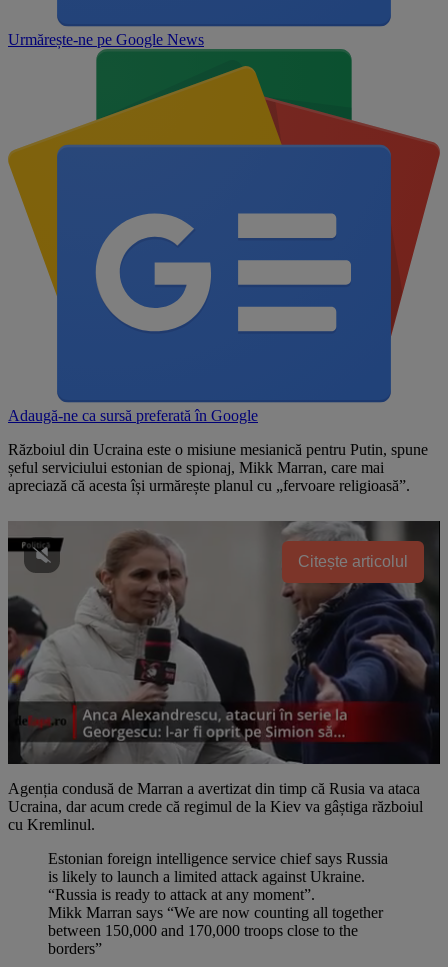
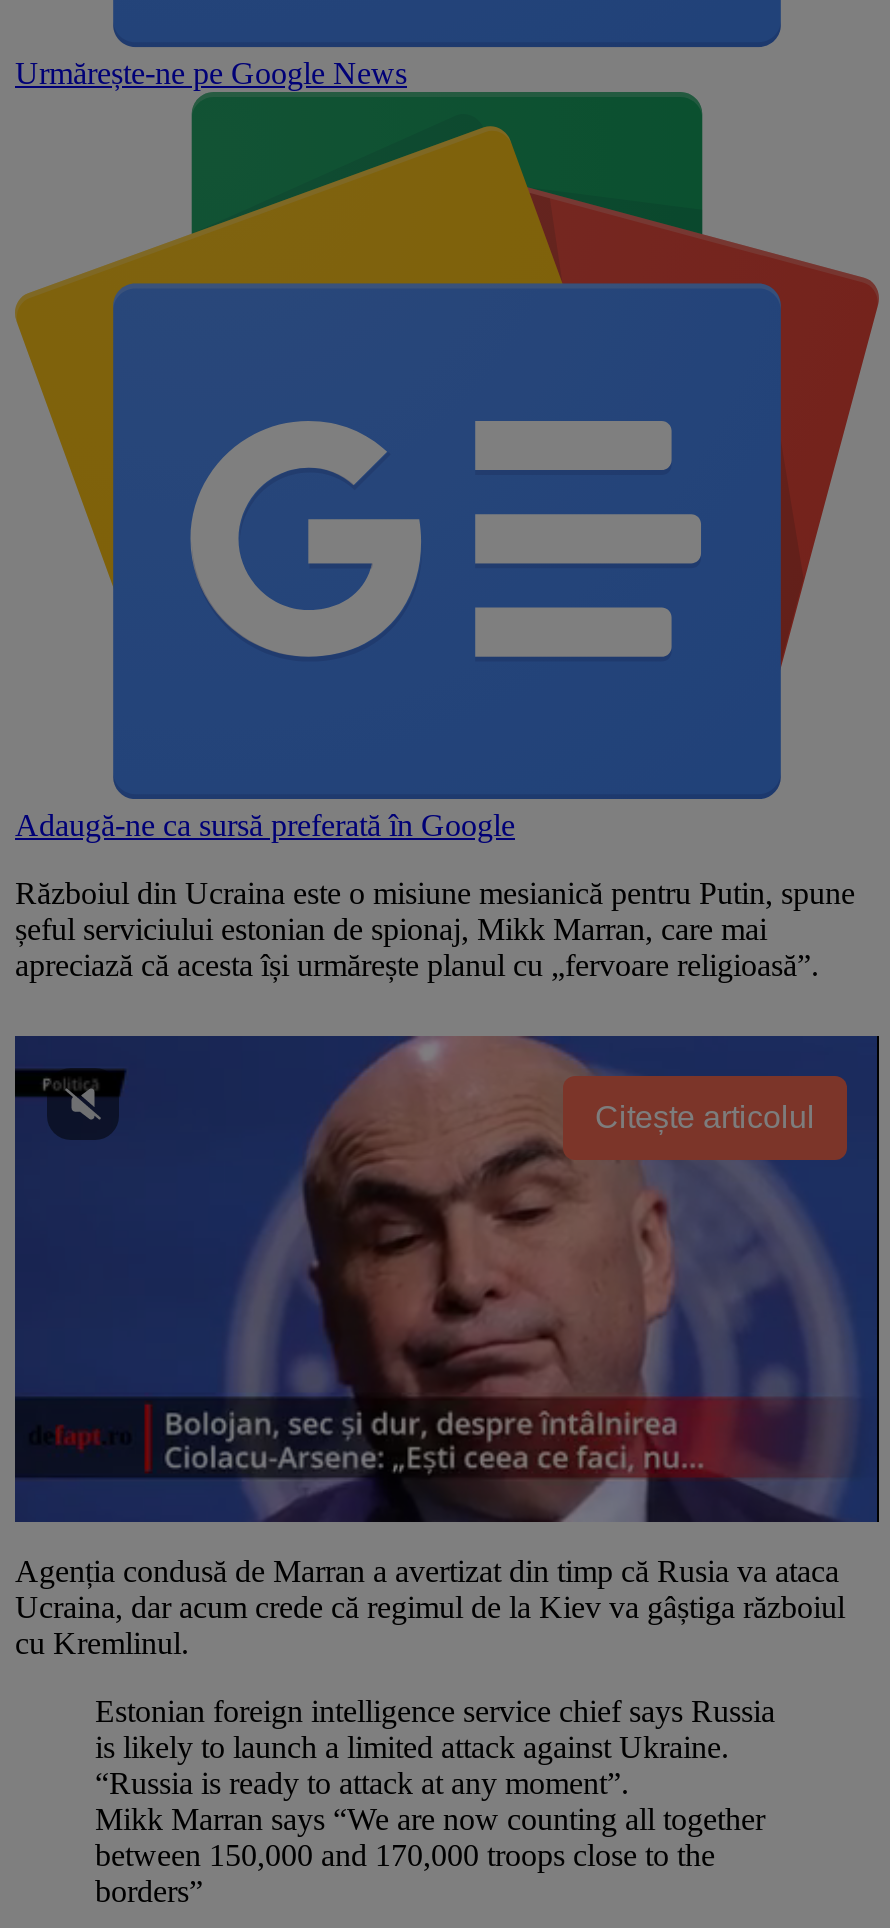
[7,520,440,765] [image] -> [13,1034,879,1524] [image]

